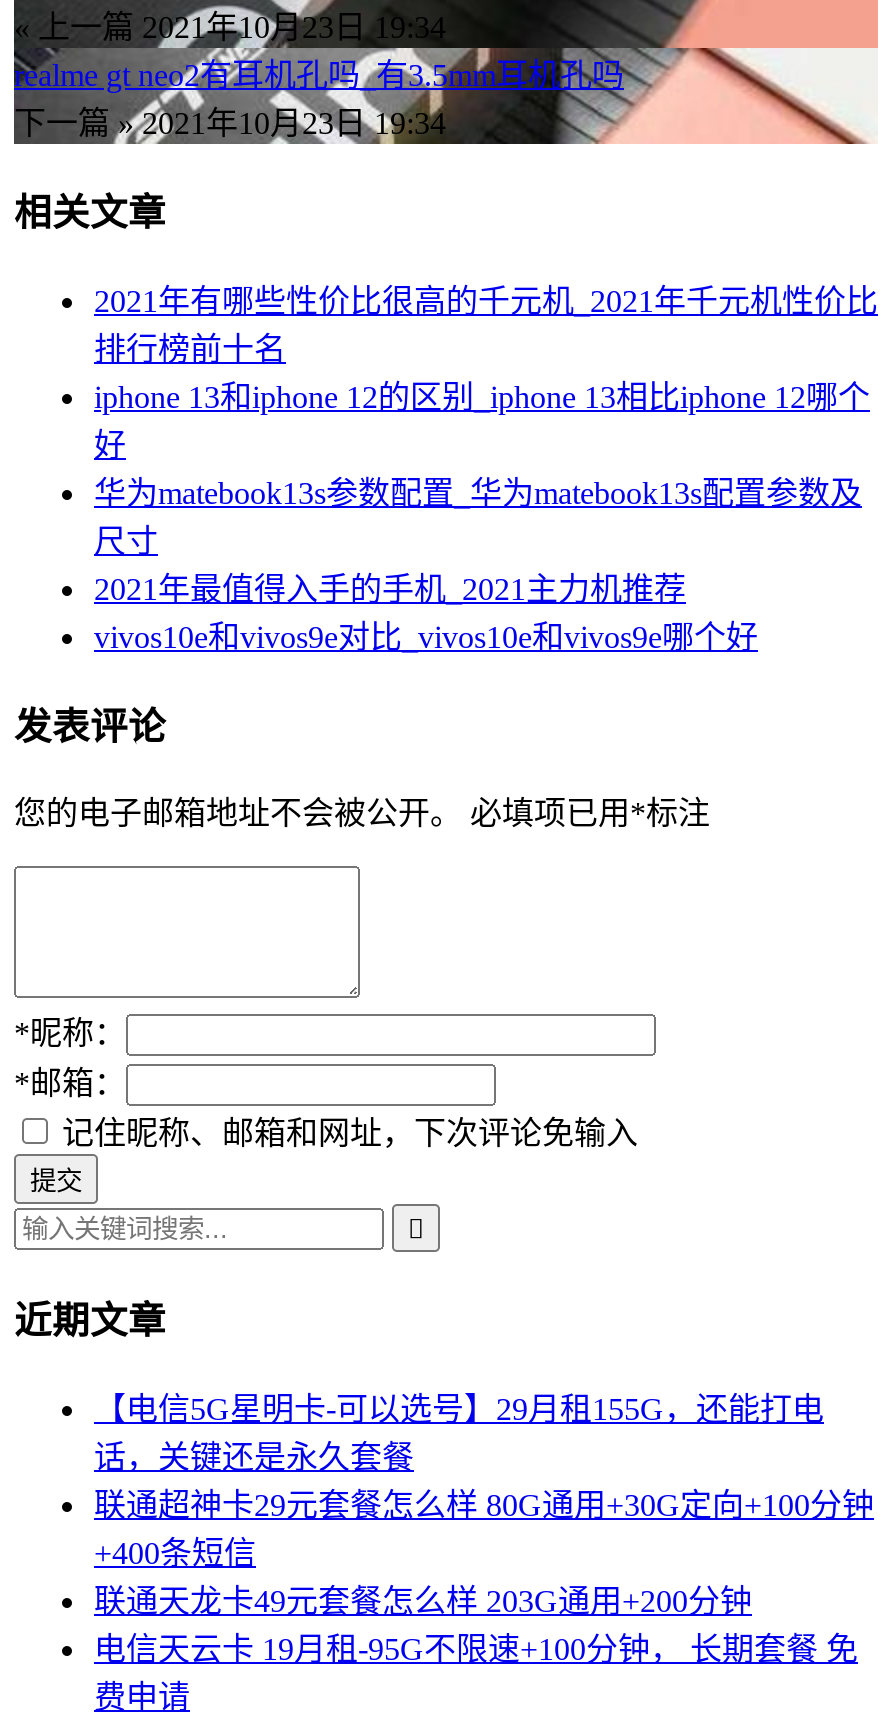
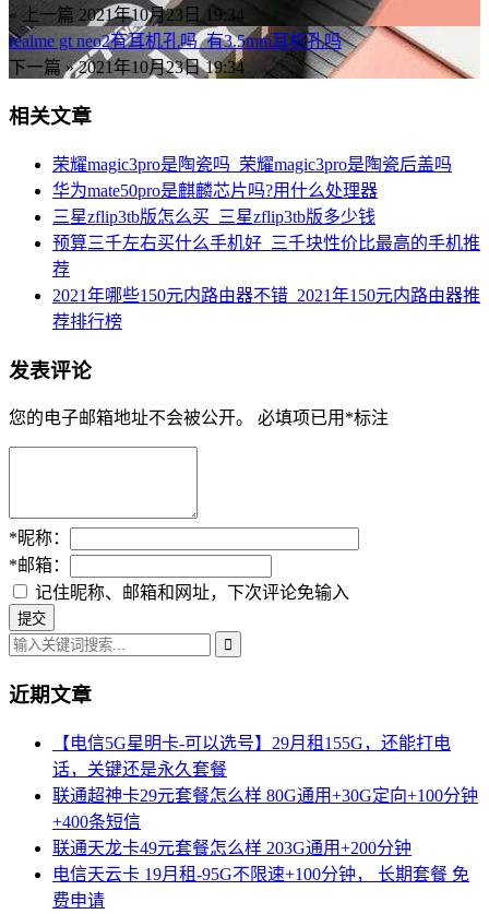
[94,284,878,654] 2021年有哪些性价比很高的千元机_2021年千元机性价比 | 排行榜前十名 | iphone 13和iphone 12的区别_iphone 13相比iphone 12哪个 | 好 | 华为matebook13s参数配置_华为matebook13s配置参数及 | 尺寸 | 2021年最值得入手的手机_2021主力机推荐 | vivos10e和vivos9e对比_vivos10e和vivos9e哪个好 -> [52,155,480,331] 荣耀magic3pro是陶瓷吗_荣耀magic3pro是陶瓷后盖吗 | 华为mate50pro是麒麟芯片吗?用什么处理器 | 三星zflip3tb版怎么买_三星zflip3tb版多少钱 | 预算三千左右买什么手机好_三千块性价比最高的手机推 | 荐 | 2021年哪些150元内路由器不错_2021年150元内路由器推 | 荐排行榜

